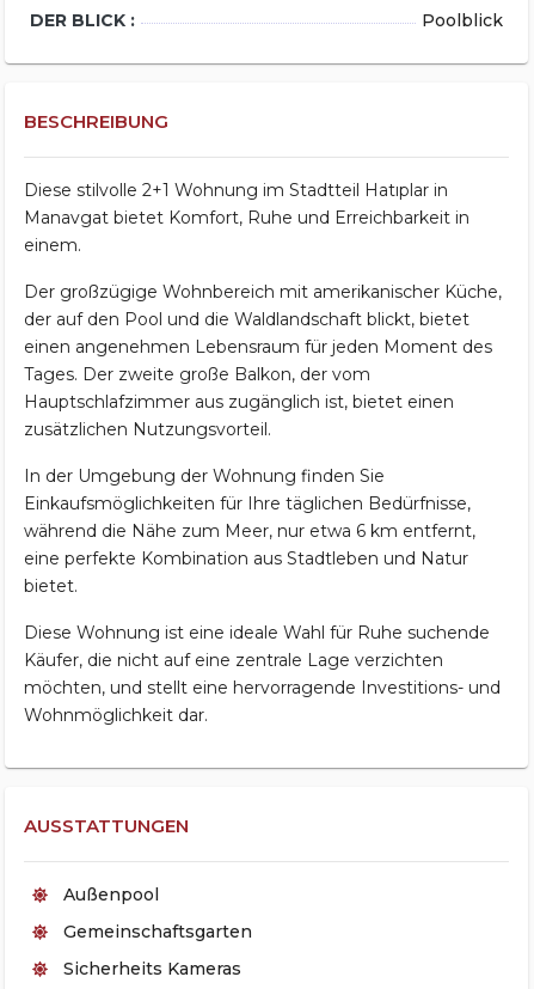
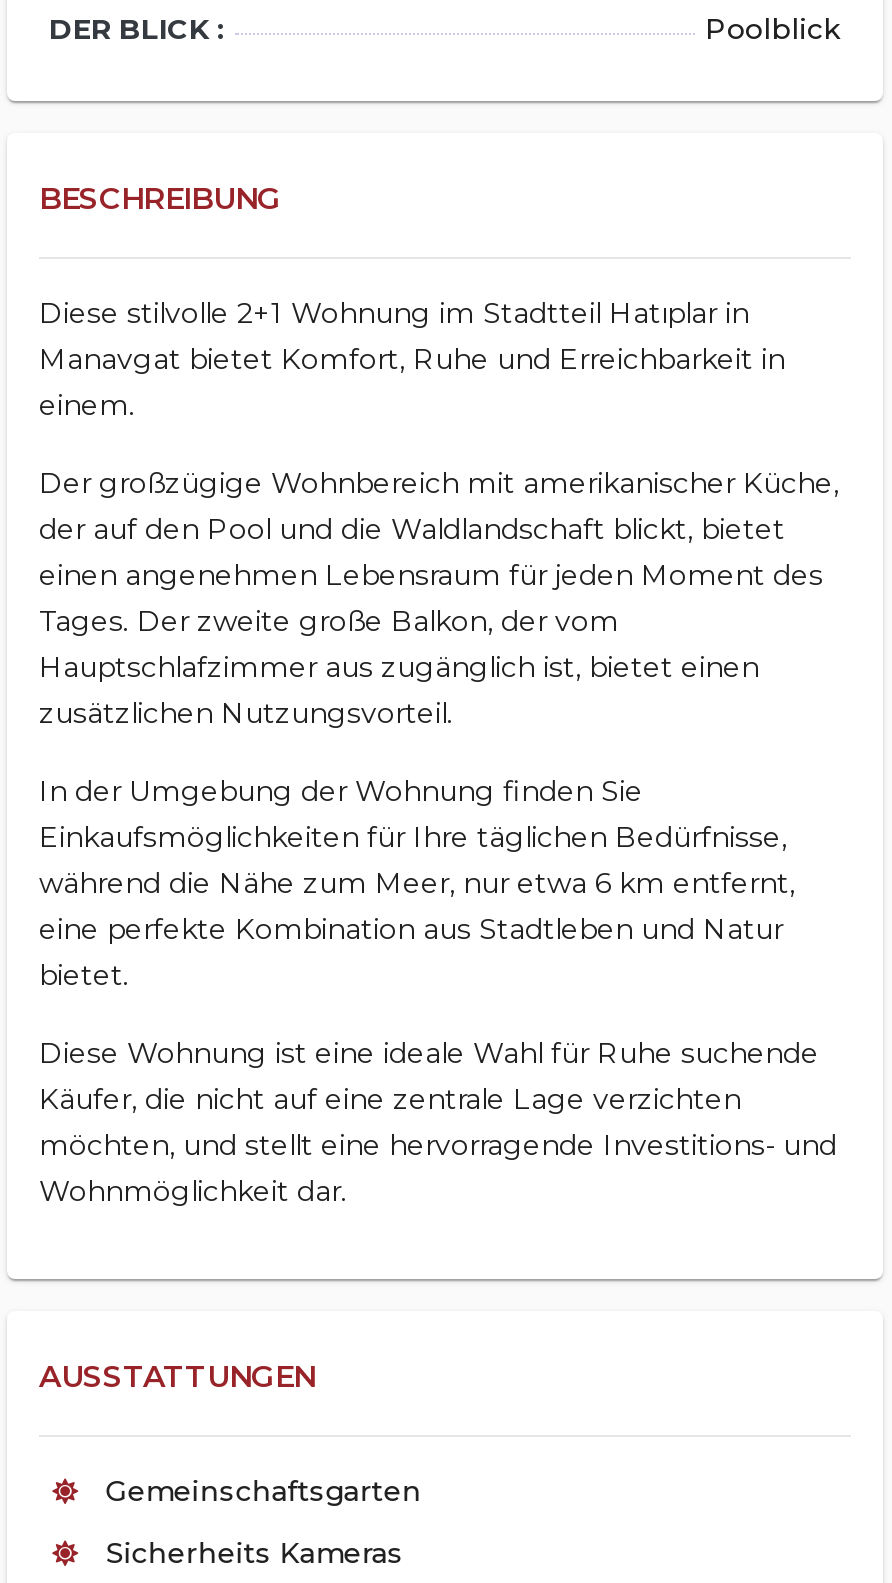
[64,884,159,905] Außenpool -> none

